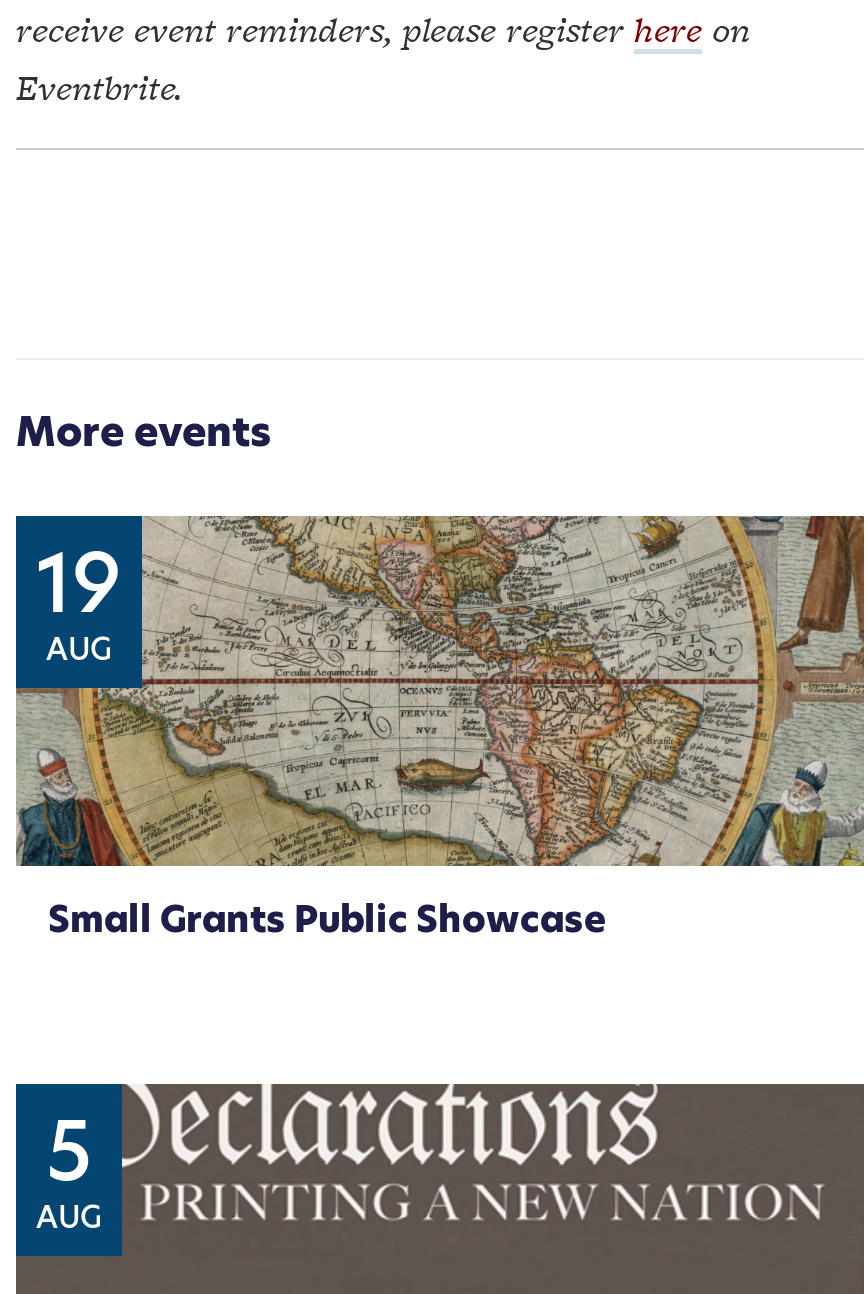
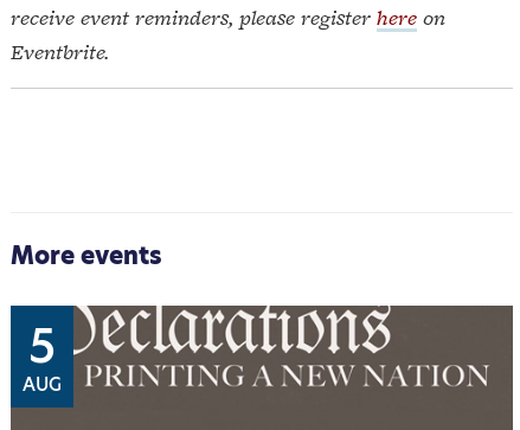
[36,528,122,670] 19 | AUG -> none
[48,894,606,944] Small Grants Public Showcase -> none

